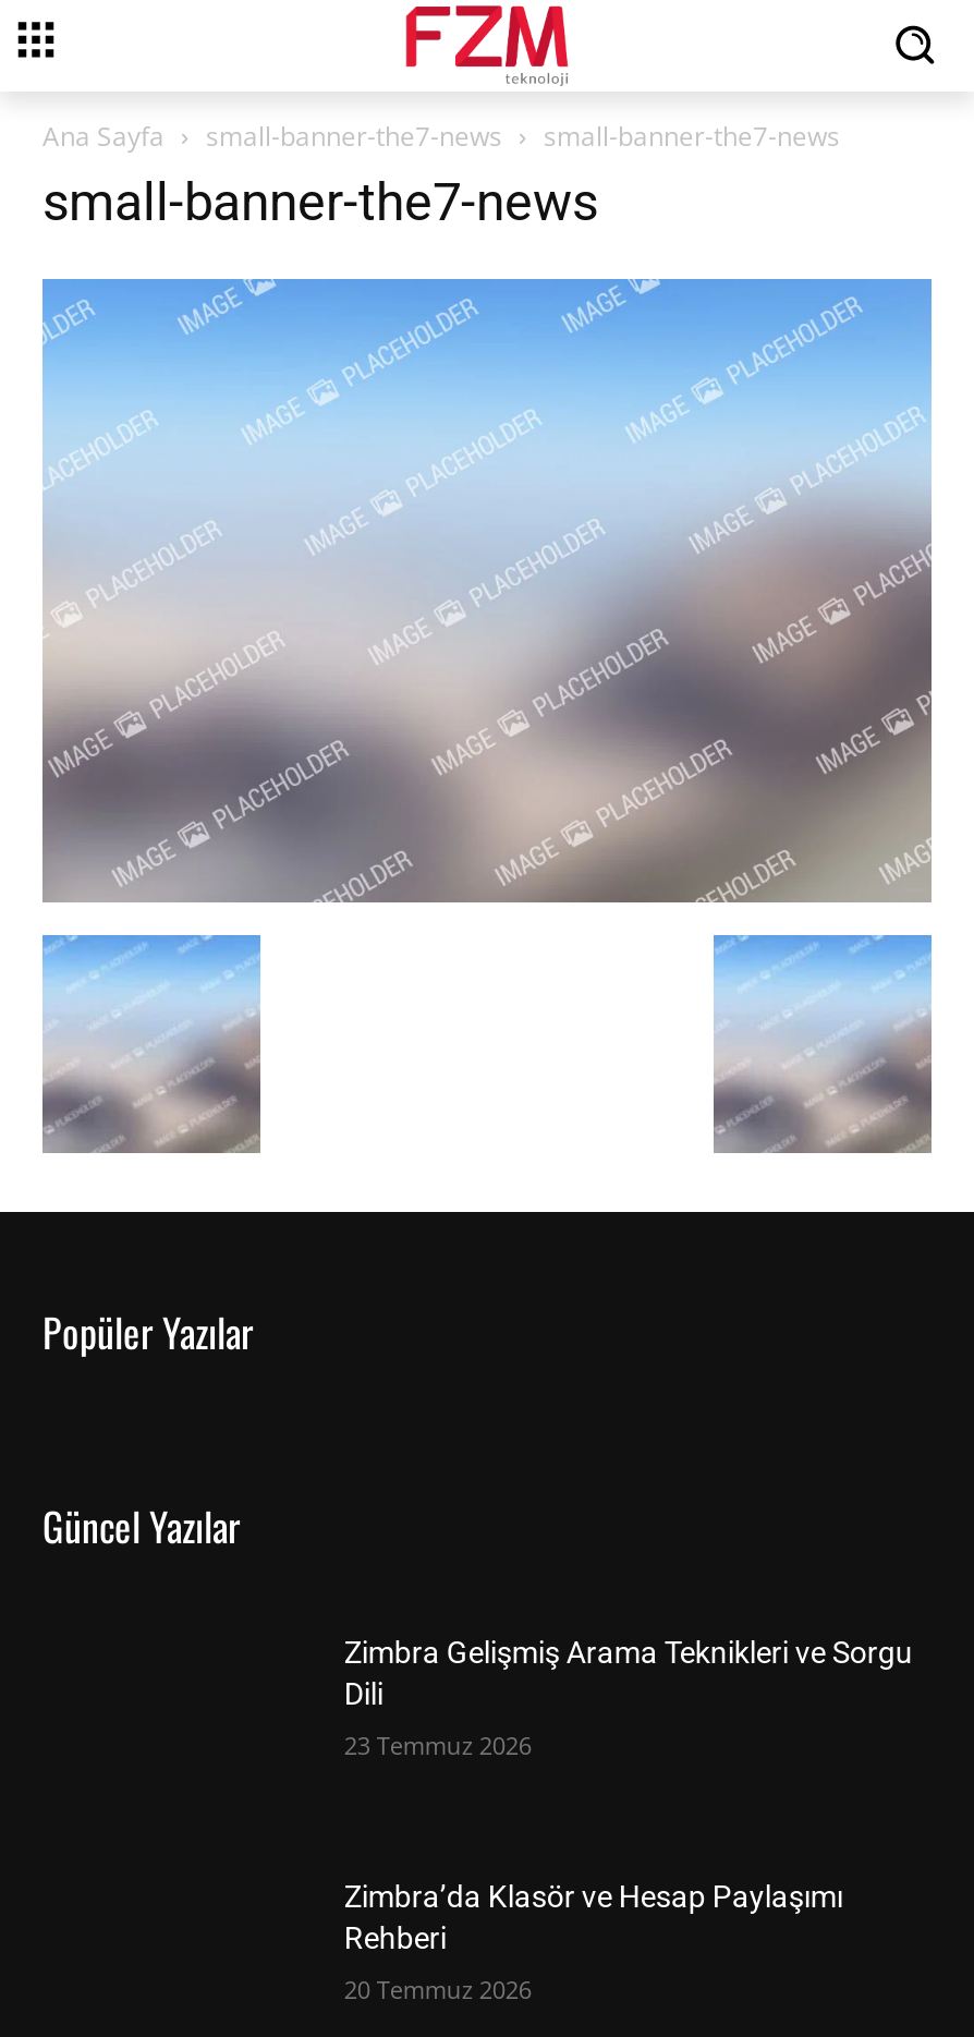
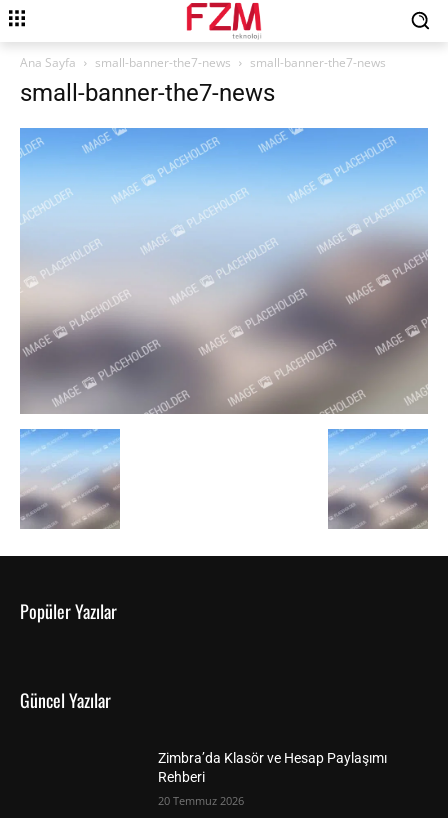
[344,1635,913,1762] Zimbra Gelişmiş Arama Teknikleri ve Sorgu | Dili | 23 Temmuz 2026 -> none

